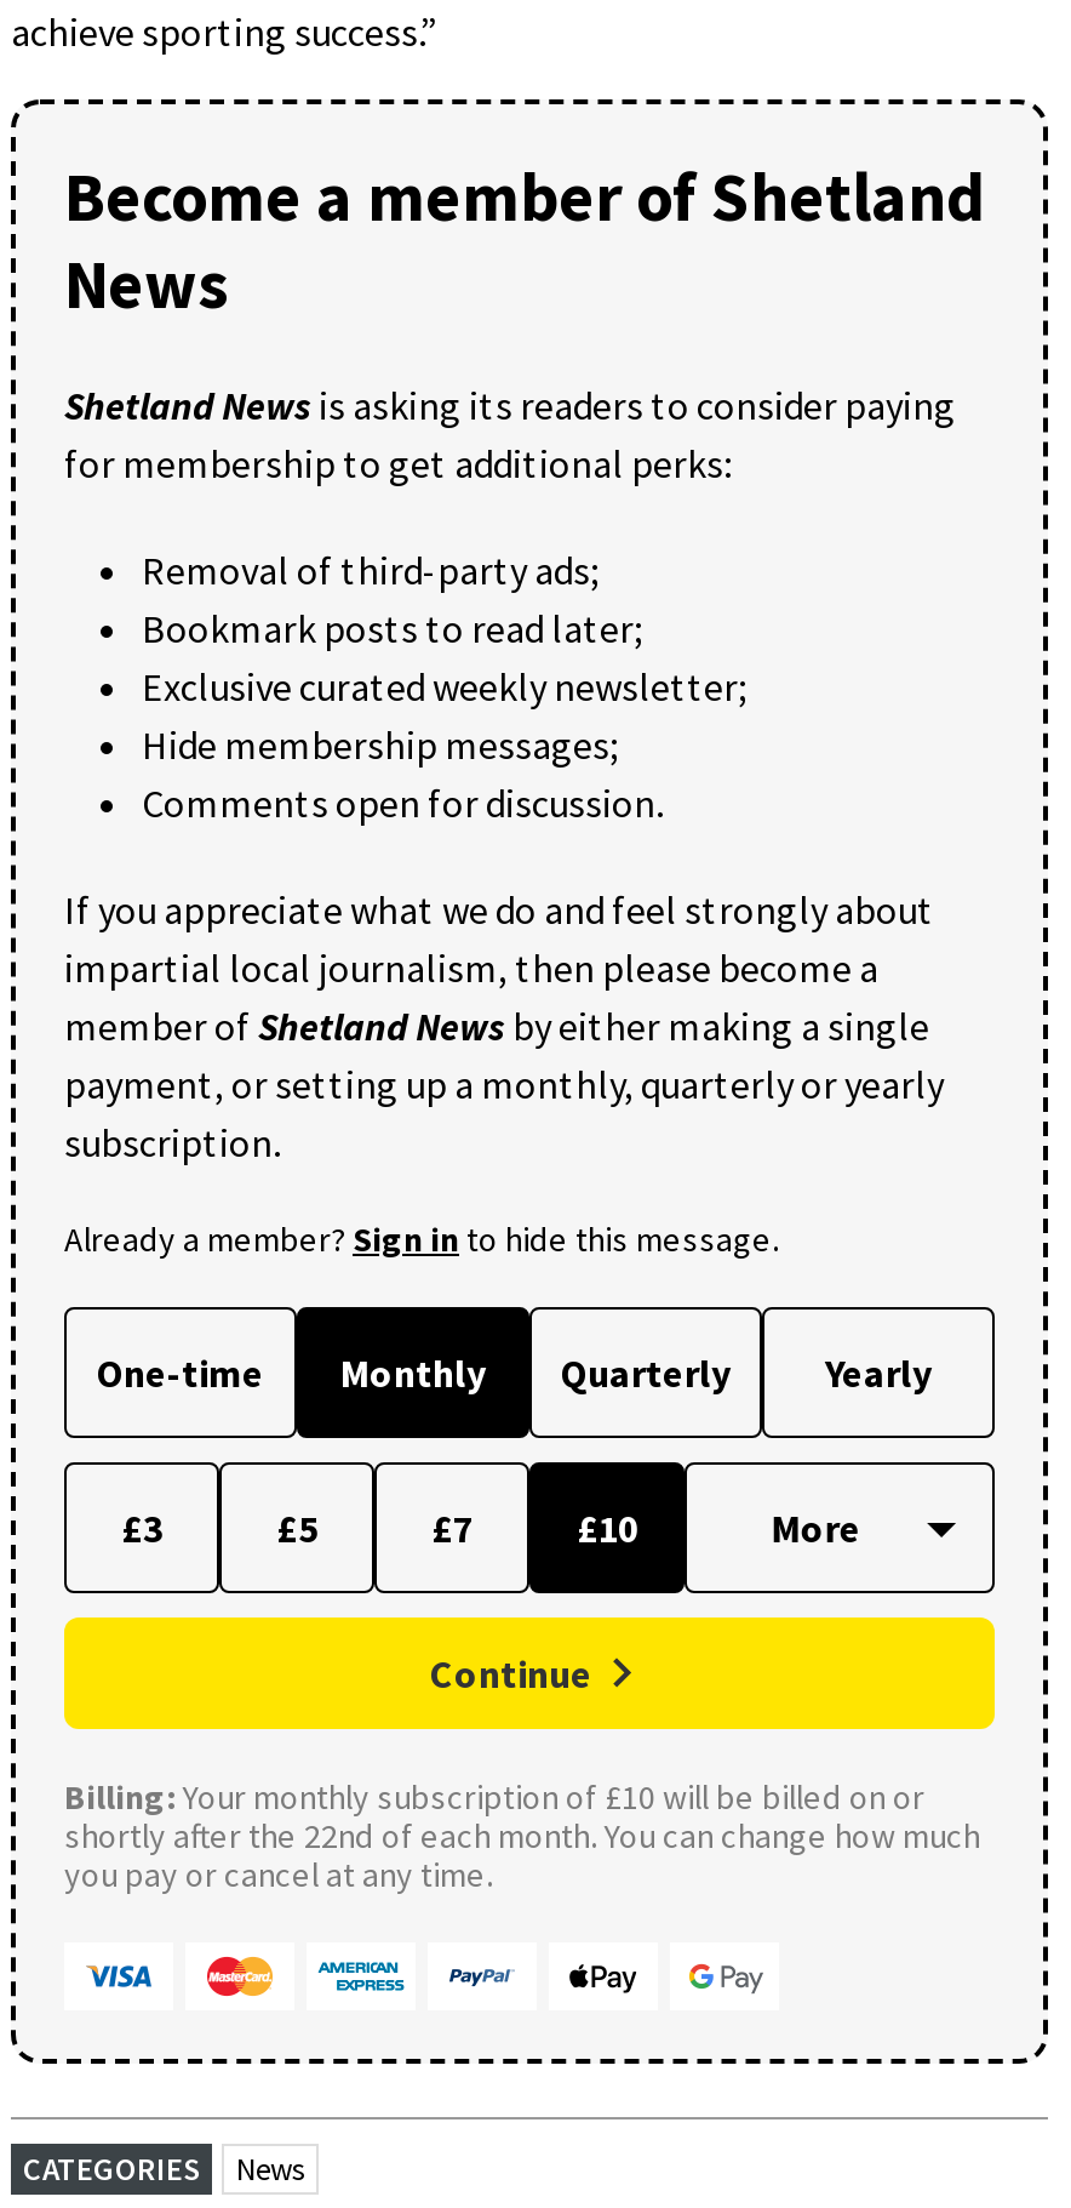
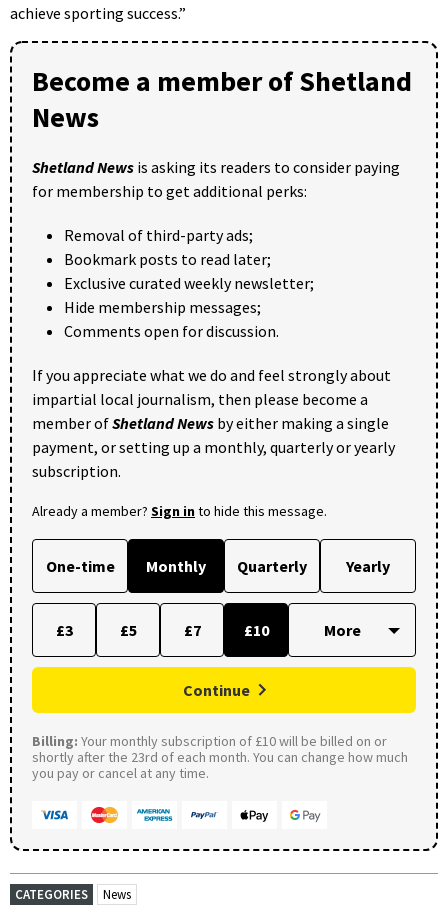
[64,1813,980,1857] shortly after the 22nd of each month. You can change how much -> [32,748,408,766] shortly after the 23rd of each month. You can change how much

